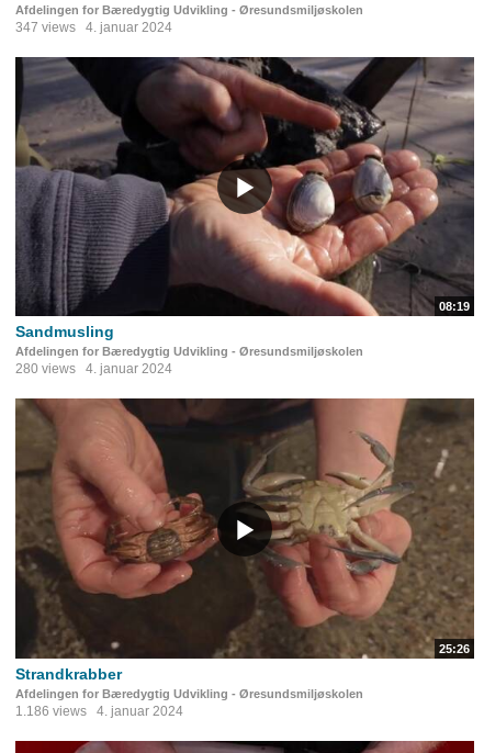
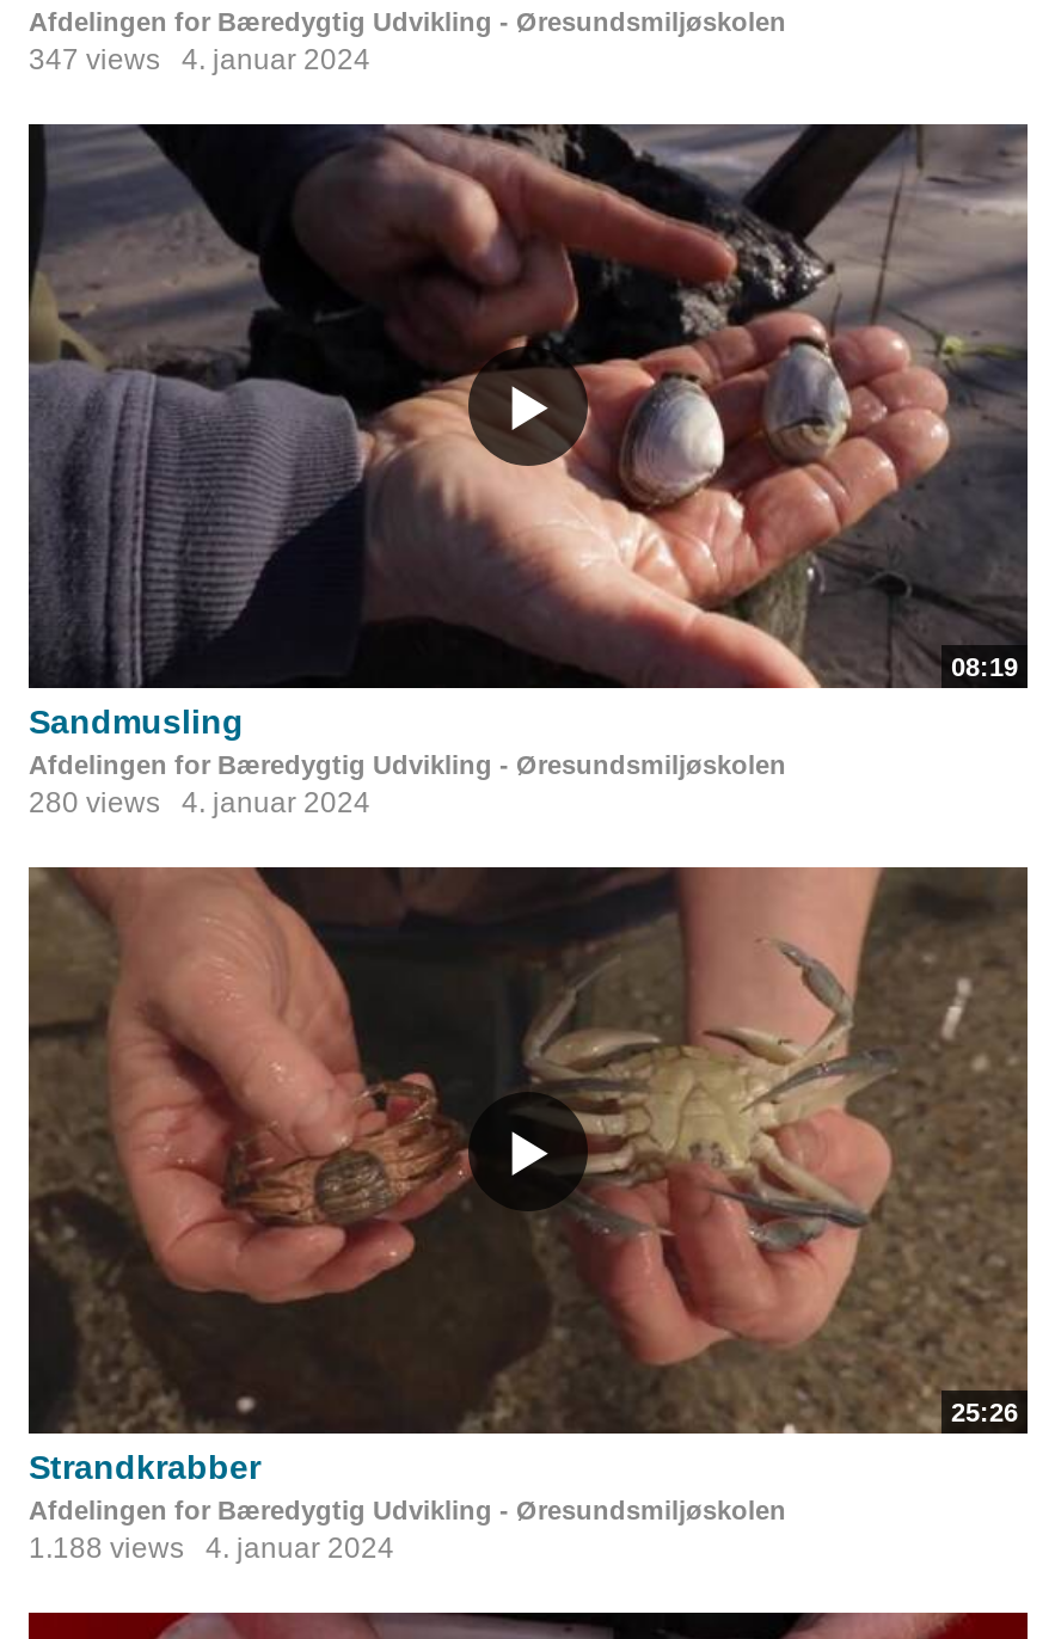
[15,704,183,719] 1.186 views 4. januar 2024 -> [29,1532,394,1566] 1.188 views 4. januar 2024

